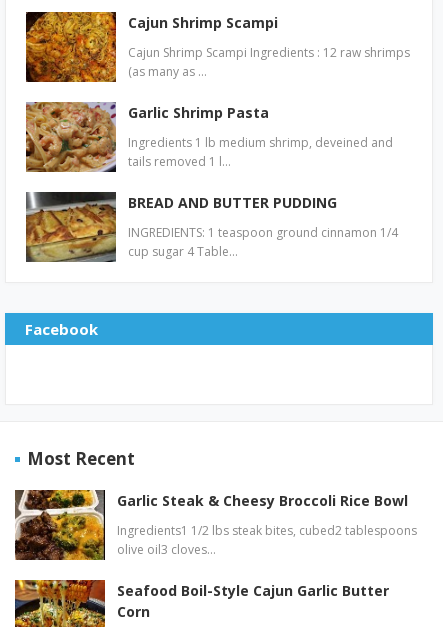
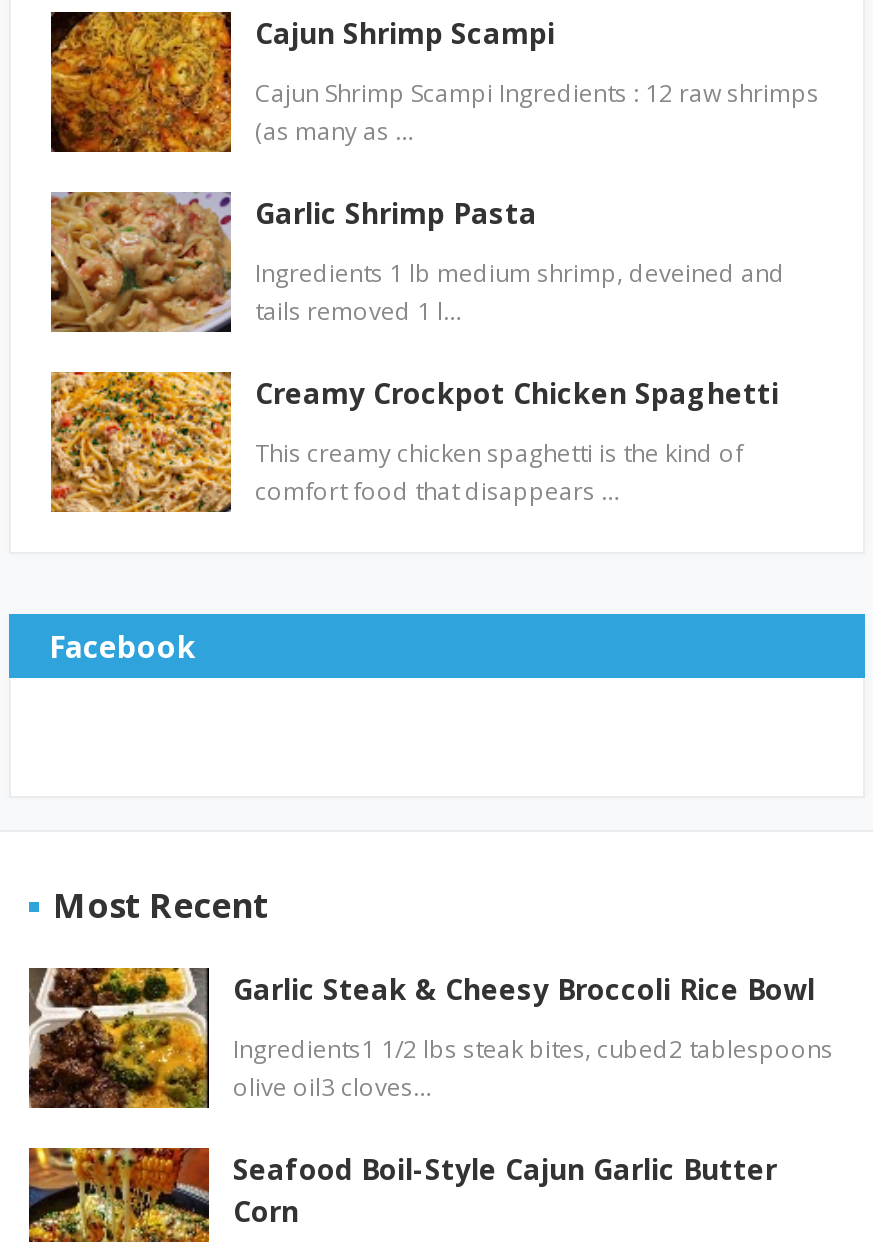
[25,191,337,263] [image] | BREAD AND BUTTER PUDDING -> [49,370,779,514] [image] | Creamy Crockpot Chicken Spaghetti
[128,223,398,259] INGREDIENTS: 1 teaspoon ground cinnamon 1/4 | cup sugar 4 Table… -> [255,435,743,507] This creamy chicken spaghetti is the kind of | comfort food that disappears …

